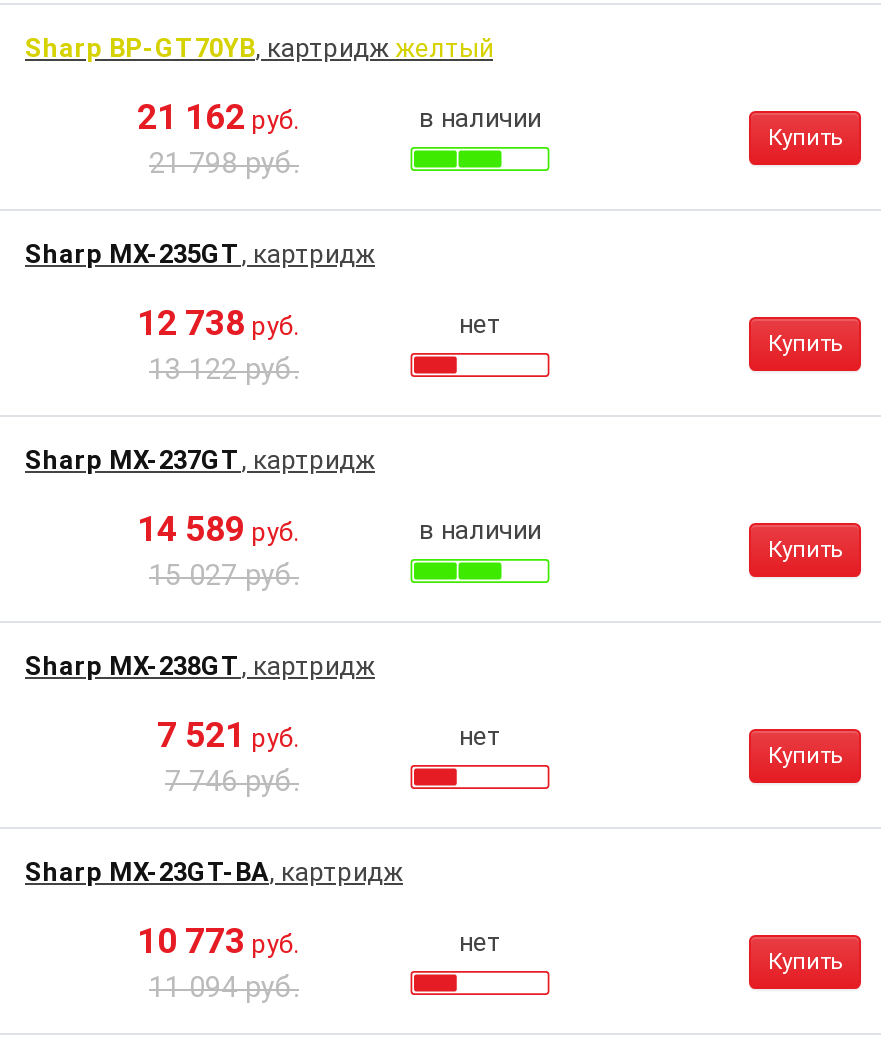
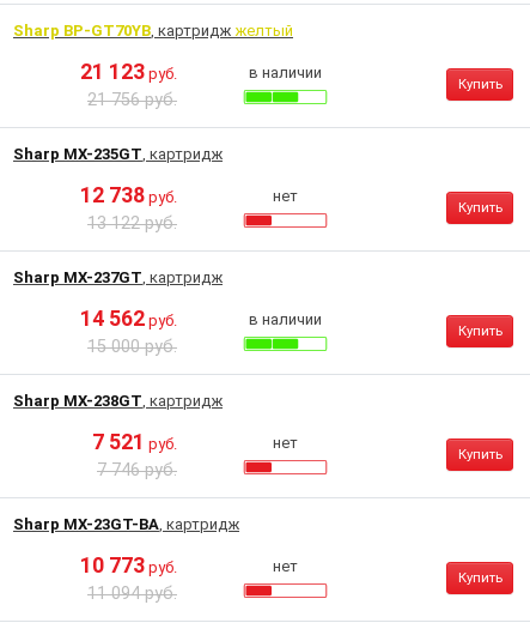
[137,97,299,137] 21 162 руб. -> [80,60,177,84] 21 123 руб.
[149,147,299,181] 21 798 руб. -> [87,90,177,110] 21 756 руб.
[137,509,299,549] 14 589 руб. -> [80,307,177,331] 14 562 руб.
[149,559,299,593] 15 027 руб. -> [87,337,177,357] 15 000 руб.

